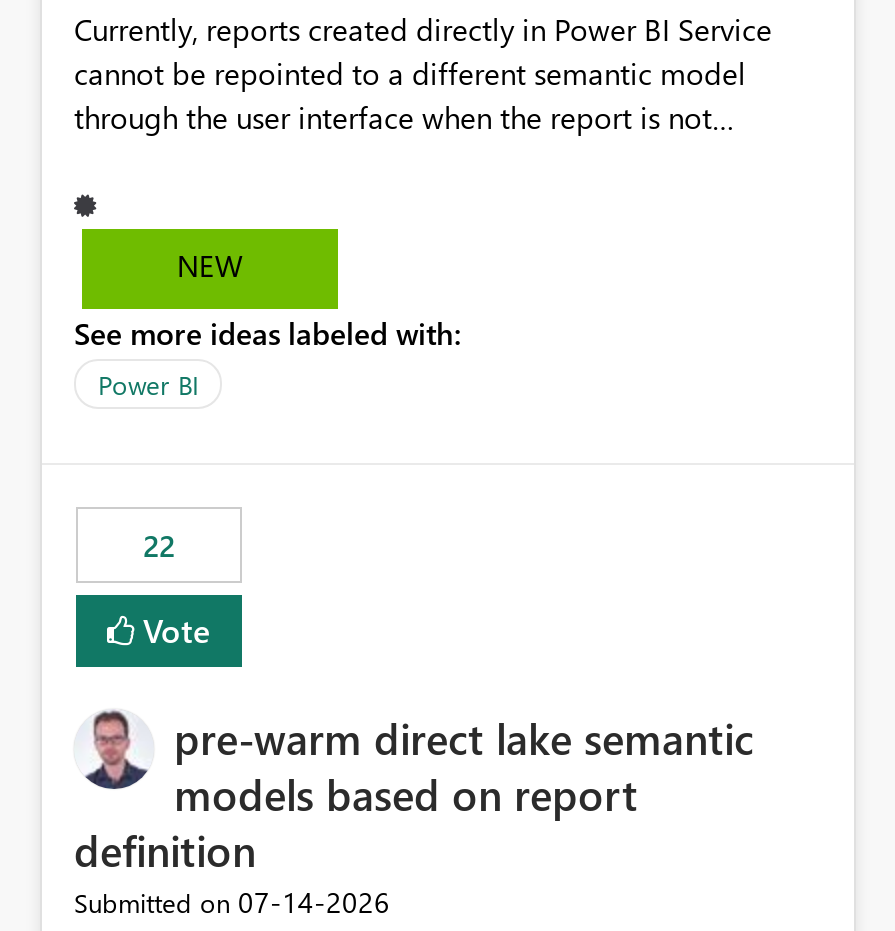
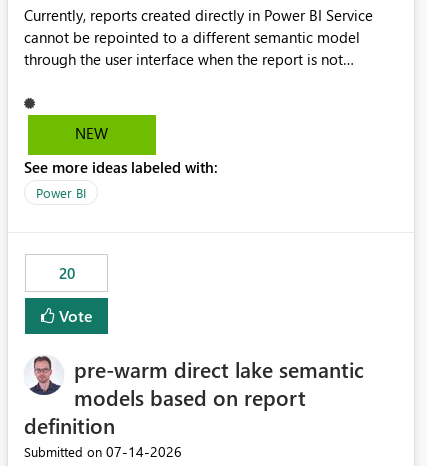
[143,526,175,566] 22 -> [58,263,74,283] 20

